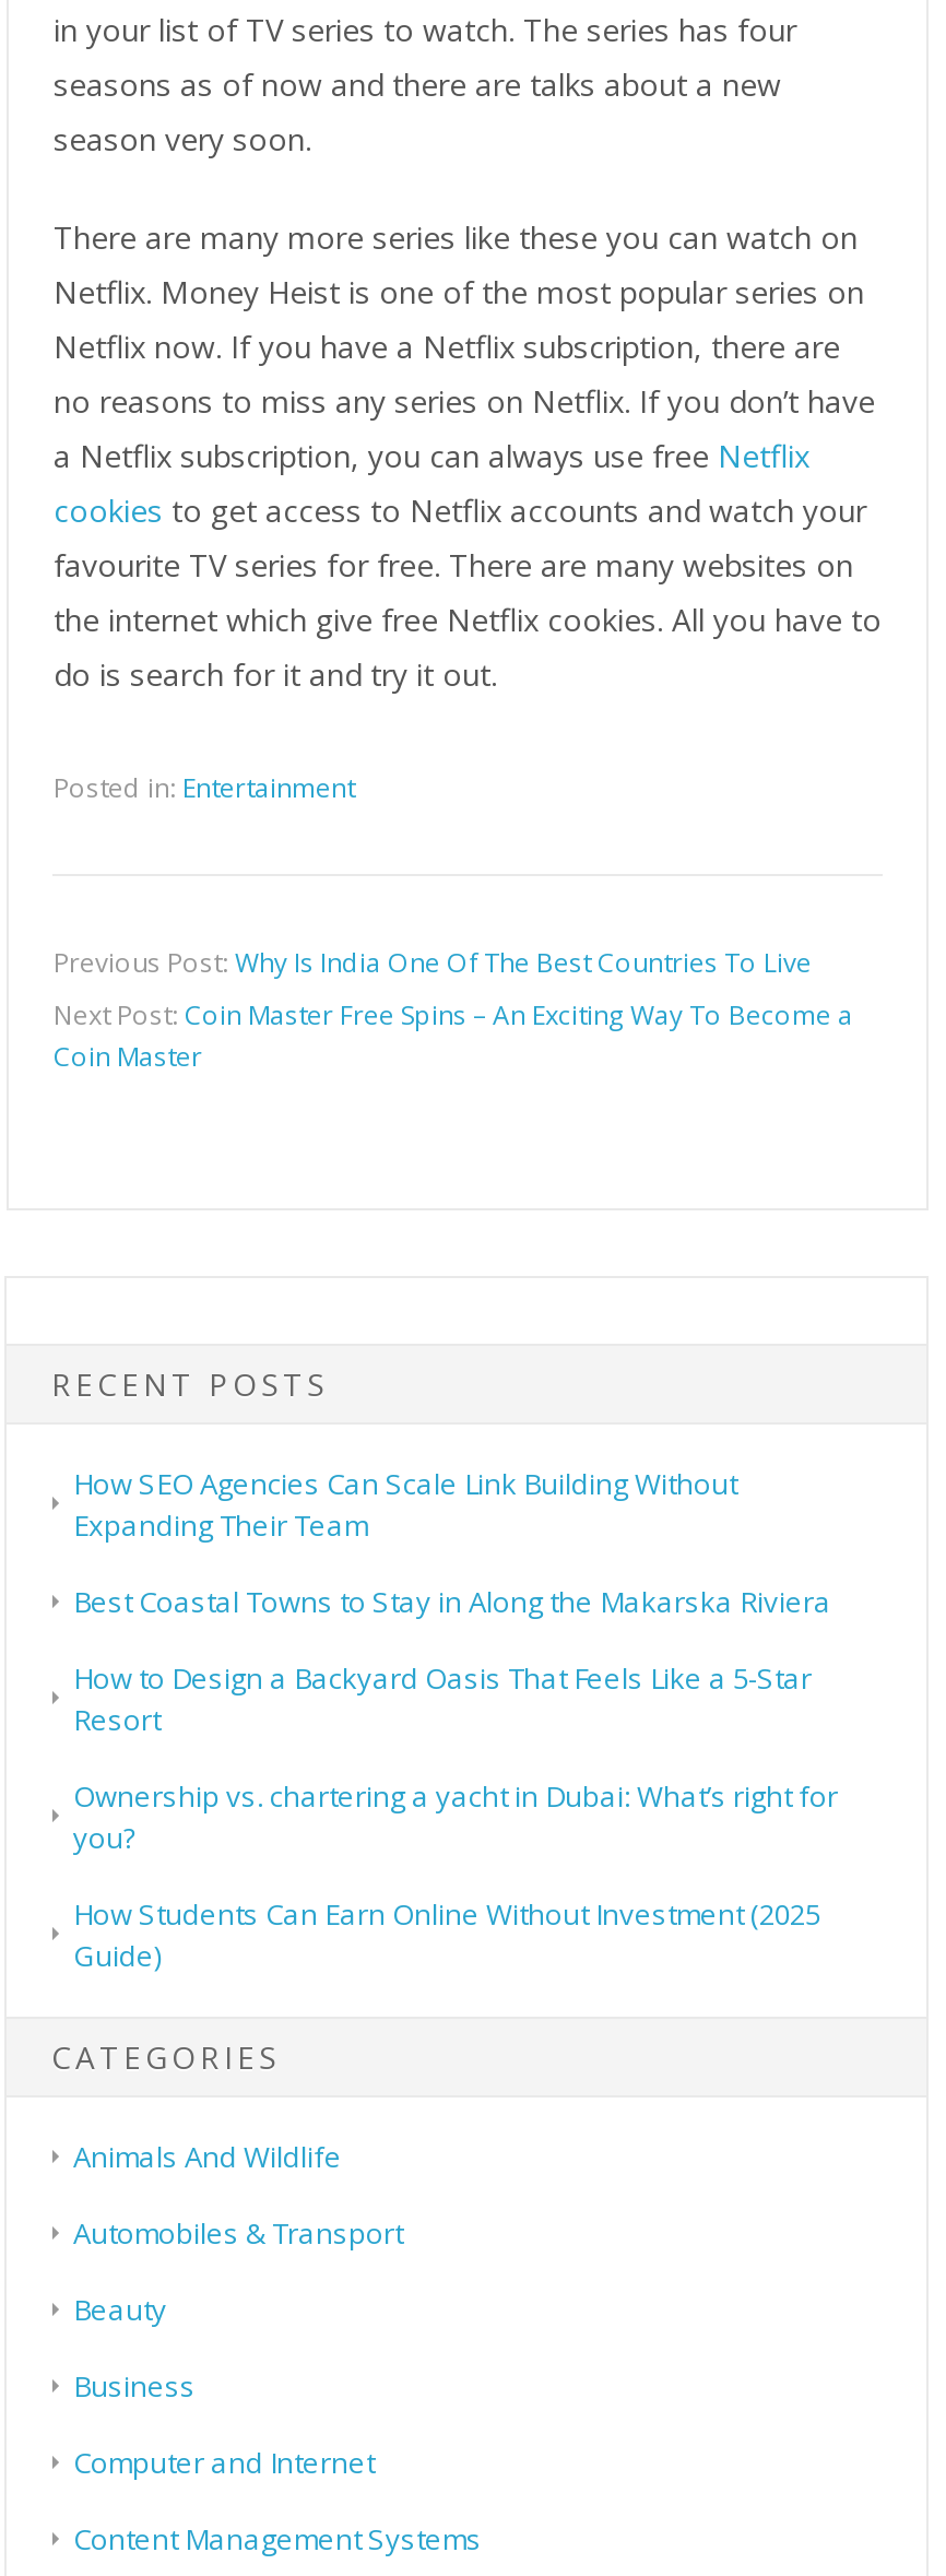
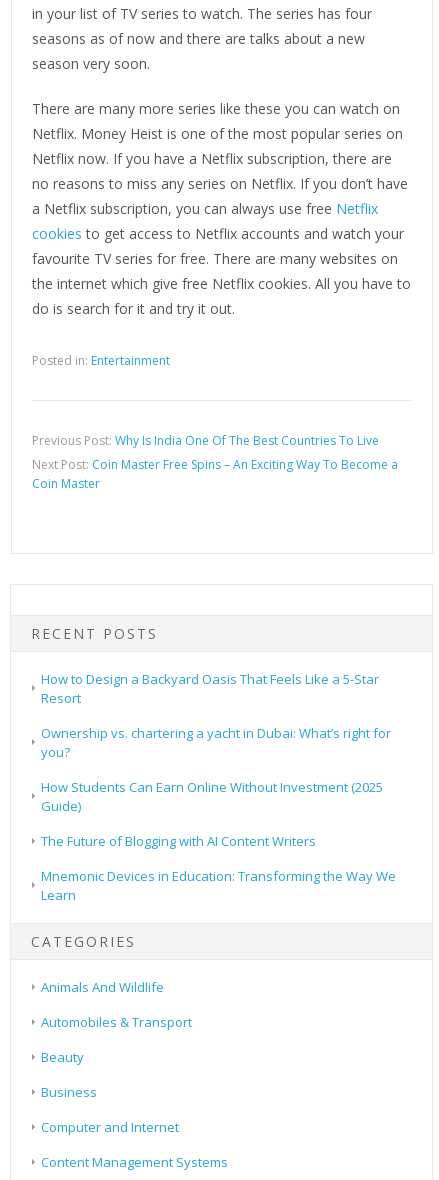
[73,1463,831,1621] How SEO Agencies Can Scale Link Building Without | Expanding Their Team | Best Coastal Towns to Stay in Along the Makarska Riviera -> none
moved [73,1658,838,1974] -> [41,670,391,815]: How to Design a Backyard Oasis That Feels Like a 5-Star | Resort | Ownership vs. chartering a yacht in Dubai: What’s right for | you? | How Students Can Earn Online Without Investment (2025 | Guide)
none -> [41,832,396,904] The Future of Blogging with AI Content Writers | Mnemonic Devices in Education: Transforming the Way We | Learn

